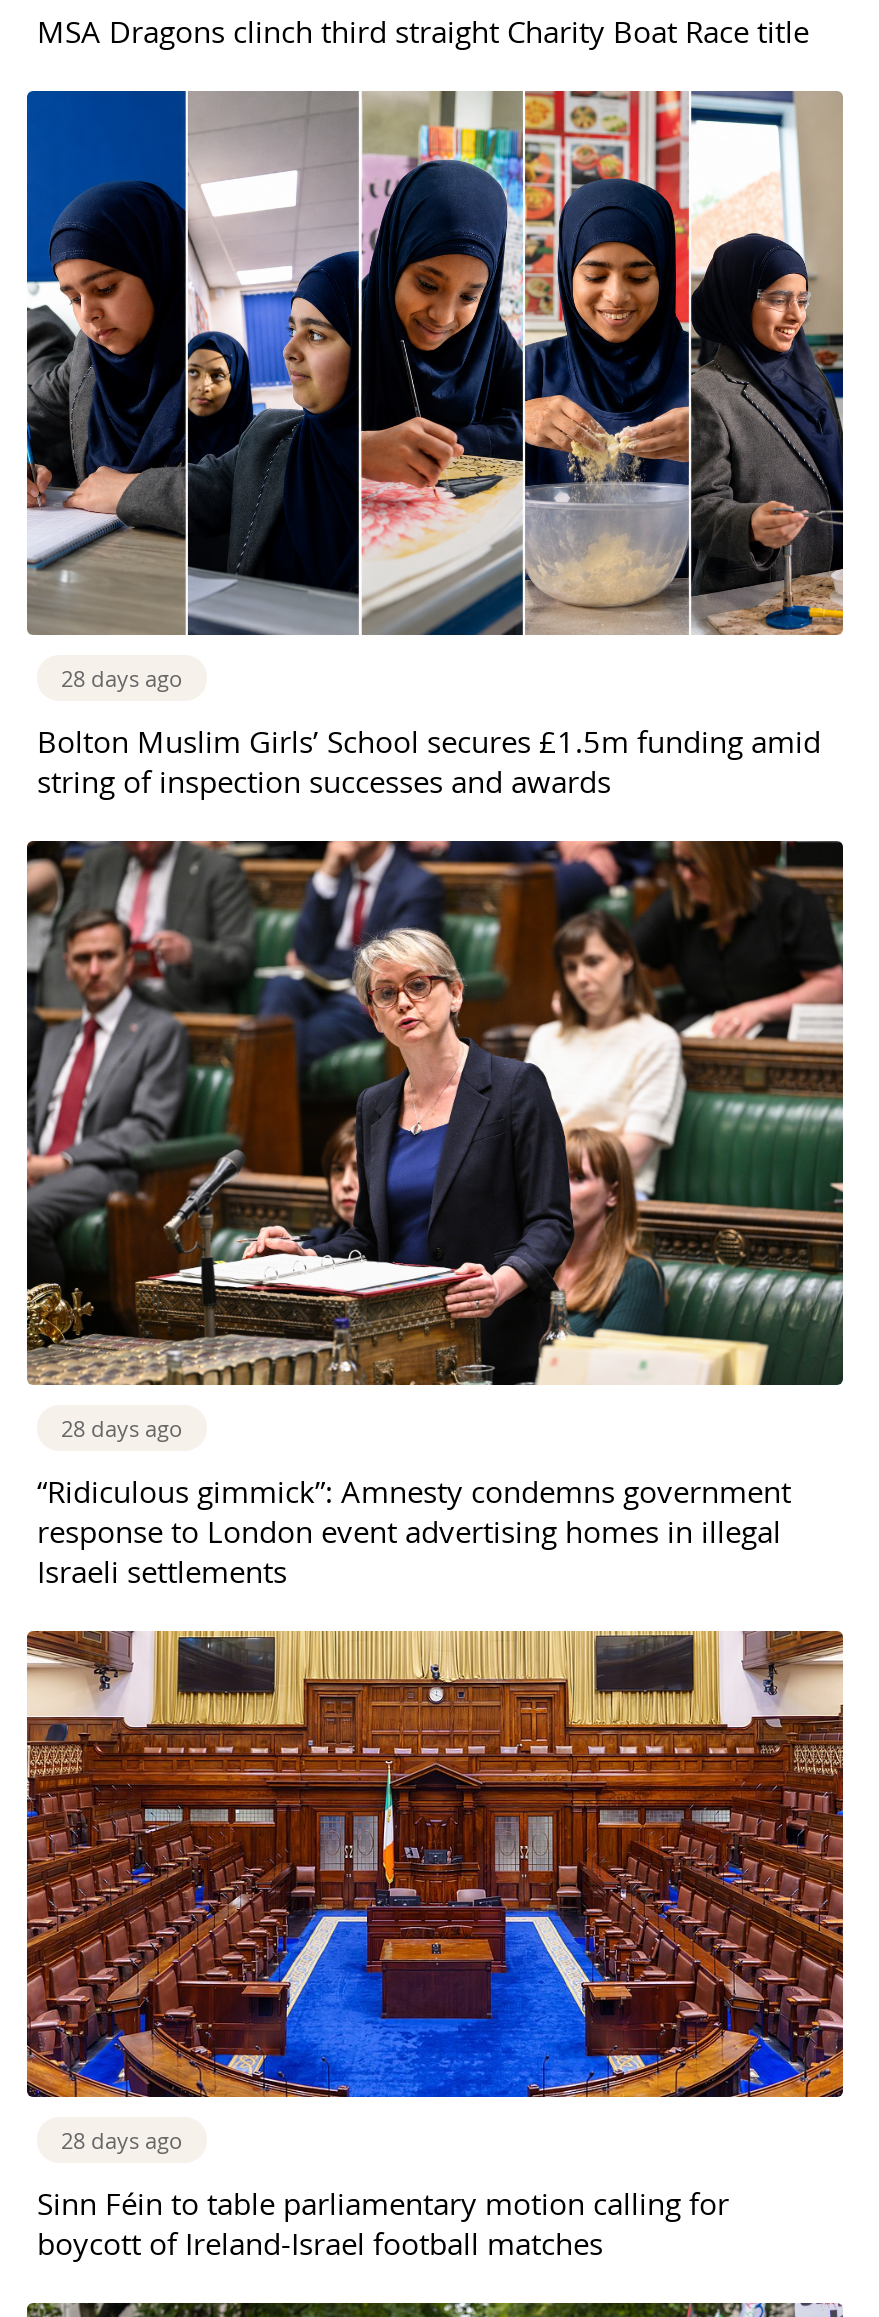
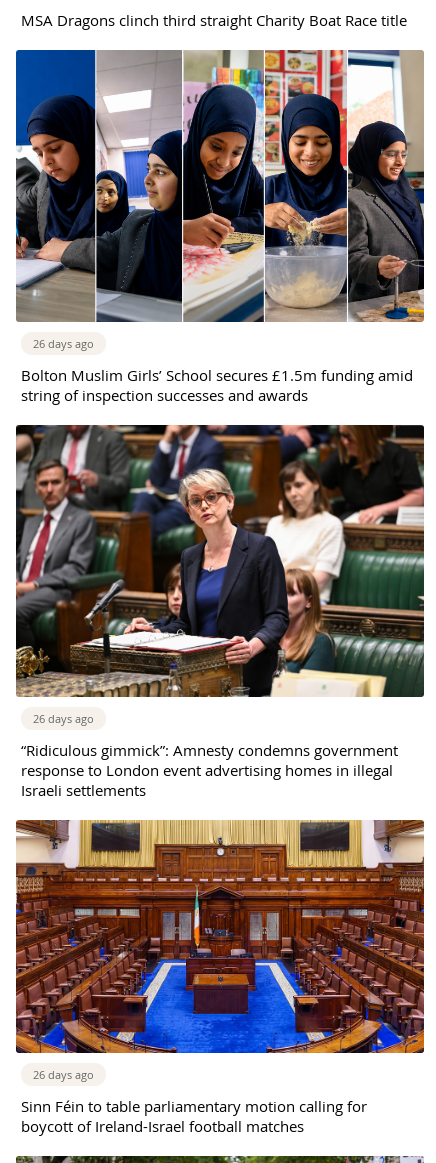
[61,664,183,694] 28 days ago -> [33,336,94,351] 26 days ago
[61,1413,183,1443] 28 days ago -> [33,711,94,726] 26 days ago
[61,2125,183,2155] 28 days ago -> [33,1067,94,1082] 26 days ago

